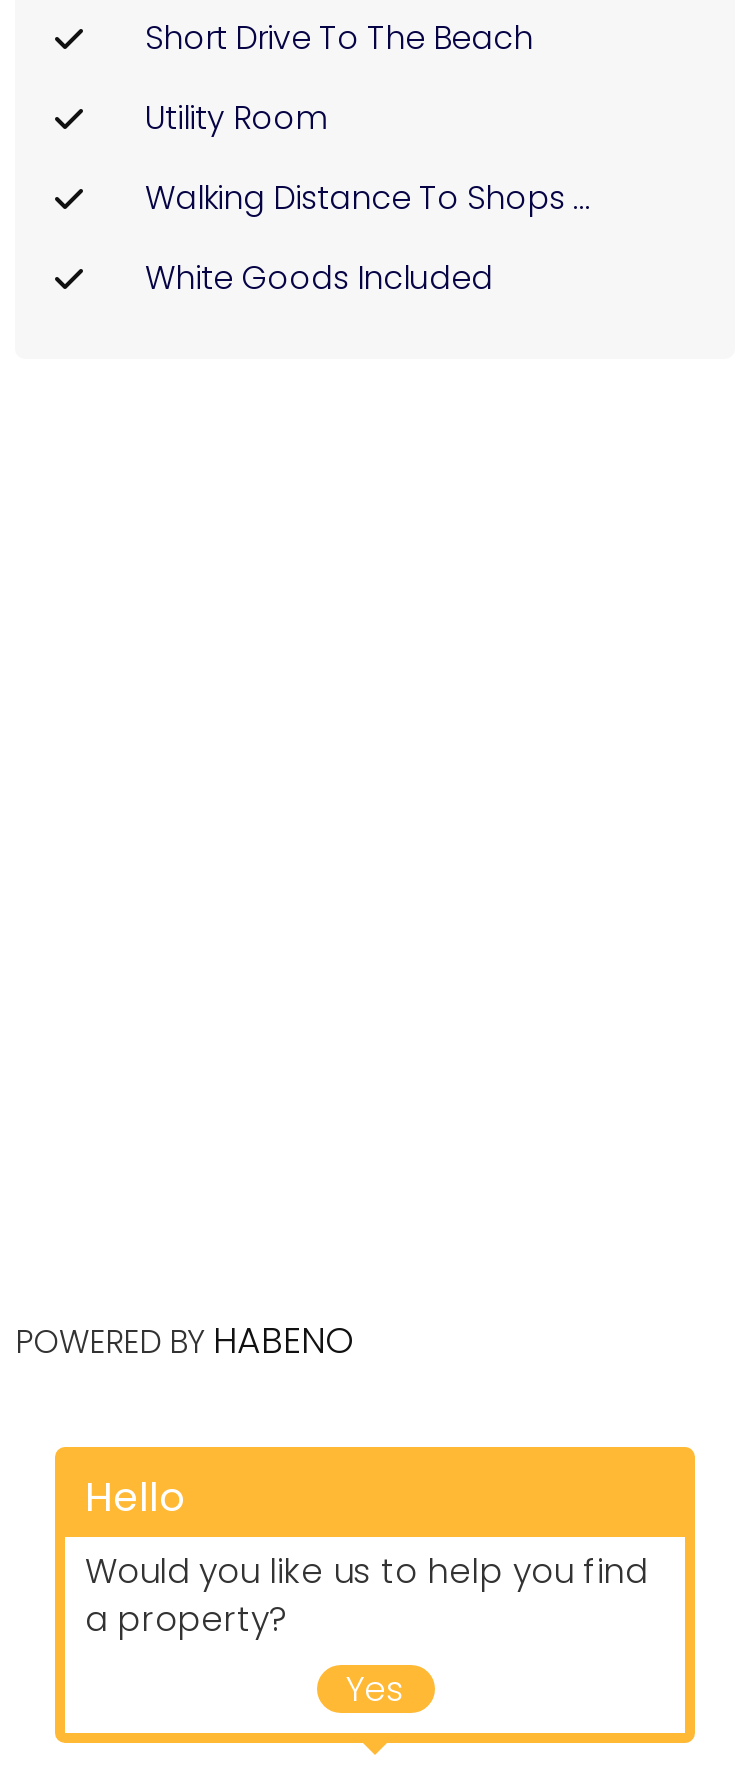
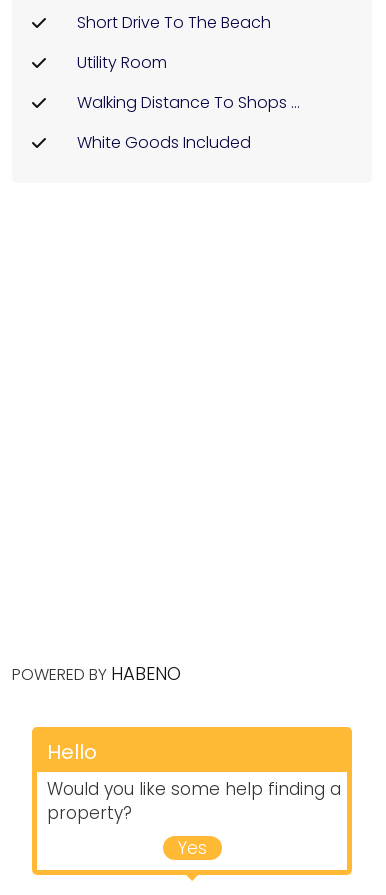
[85,1547,647,1643] Would you like us to help you find | a property? -> [47,777,341,825] Would you like some help finding a | property?

